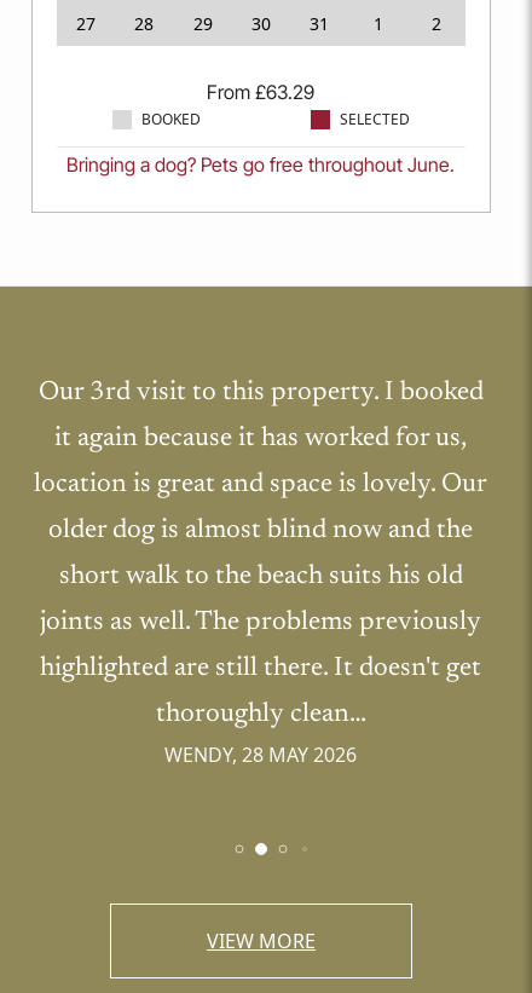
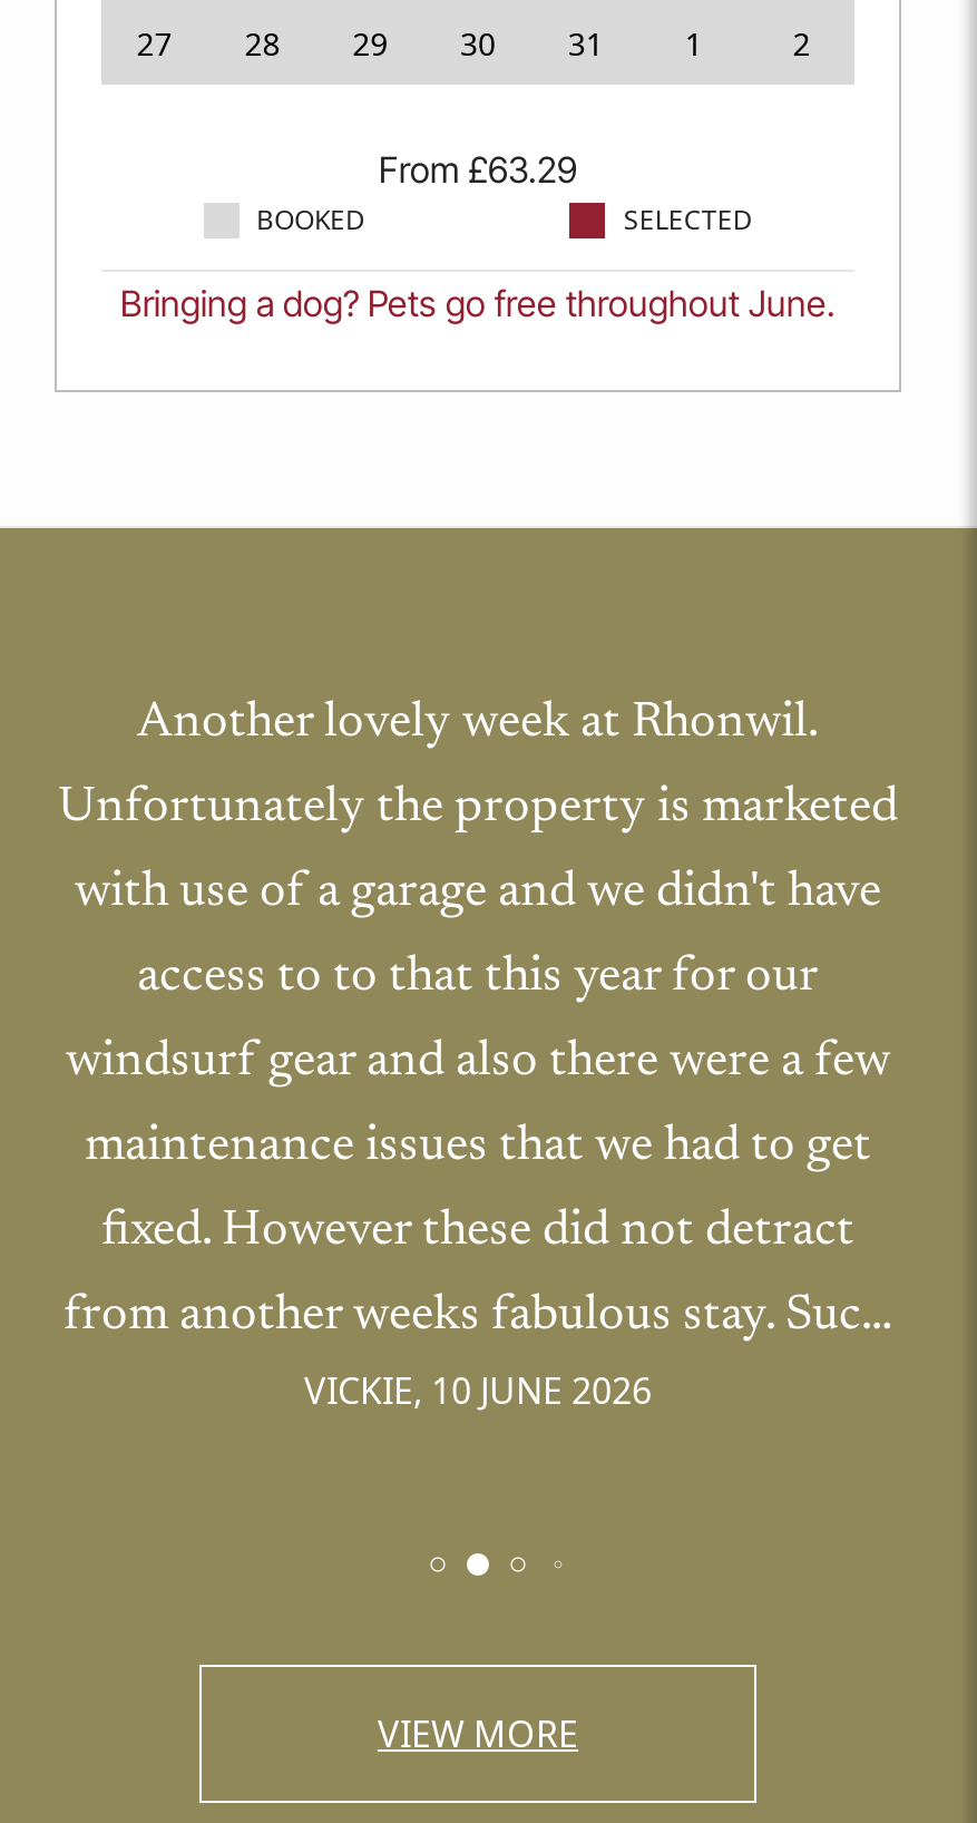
[39,380,484,407] Our 3rd visit to this property. I booked -> [137,701,819,750] Another lovely week at Rhonwil.
[55,426,467,453] it again because it has worked for us, -> [58,785,898,834] Unfortunately the property is marketed
[34,472,488,499] location is great and space is lovely. Our -> [75,870,881,919] with use of a garage and we didn't have
[49,518,473,545] older dog is almost blind now and the -> [137,955,819,1004] access to to that this year for our
[59,564,463,591] short walk to the beach suits his old -> [66,1039,890,1088] windsurf gear and also there were a few
[41,610,482,637] joints as well. The problems previously -> [85,1124,871,1173] maintenance issues that we had to get
[41,656,482,683] highlighted are still there. It doesn't get -> [101,1209,854,1258] fixed. However these did not detract
[156,702,366,729] thoroughly clean… -> [63,1293,892,1343] from another weeks fabulous stay. Suc…
[165,742,357,769] WENDY, 28 MAY 2026 -> [304,1367,652,1416] VICKIE, 10 JUNE 2026

